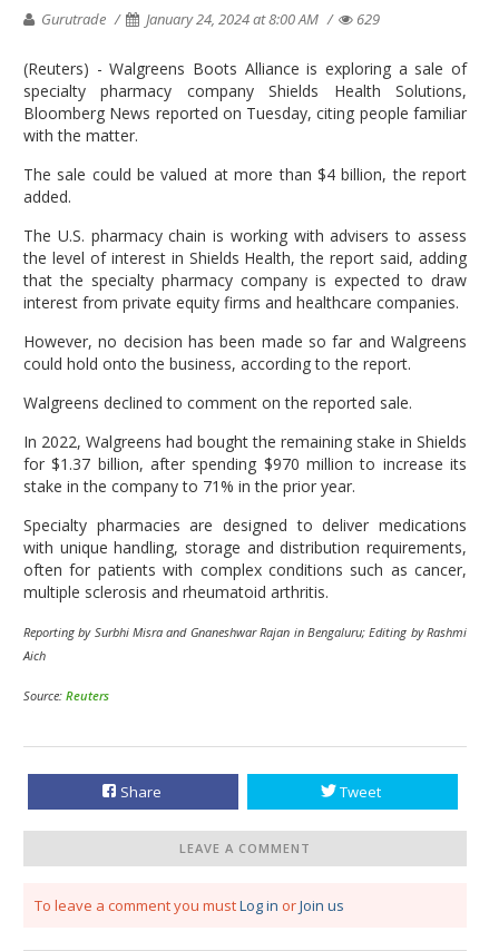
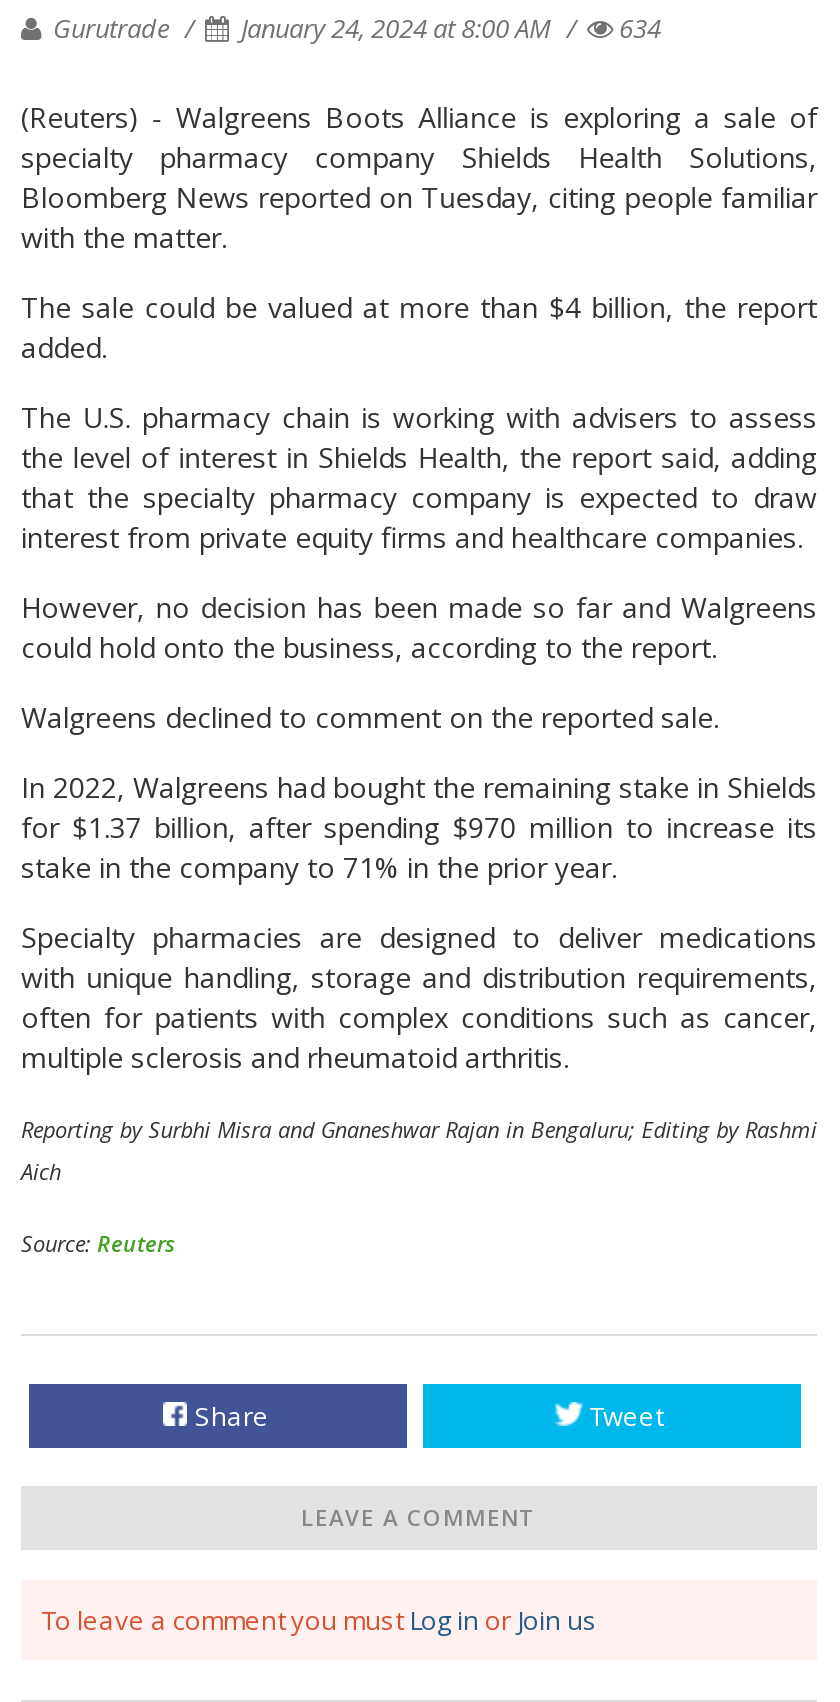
[38,9,380,29] Gurutrade January 24, 2024 at 8:00 AM 629 -> [47,10,661,46] Gurutrade January 24, 2024 at 8:00 AM 634

